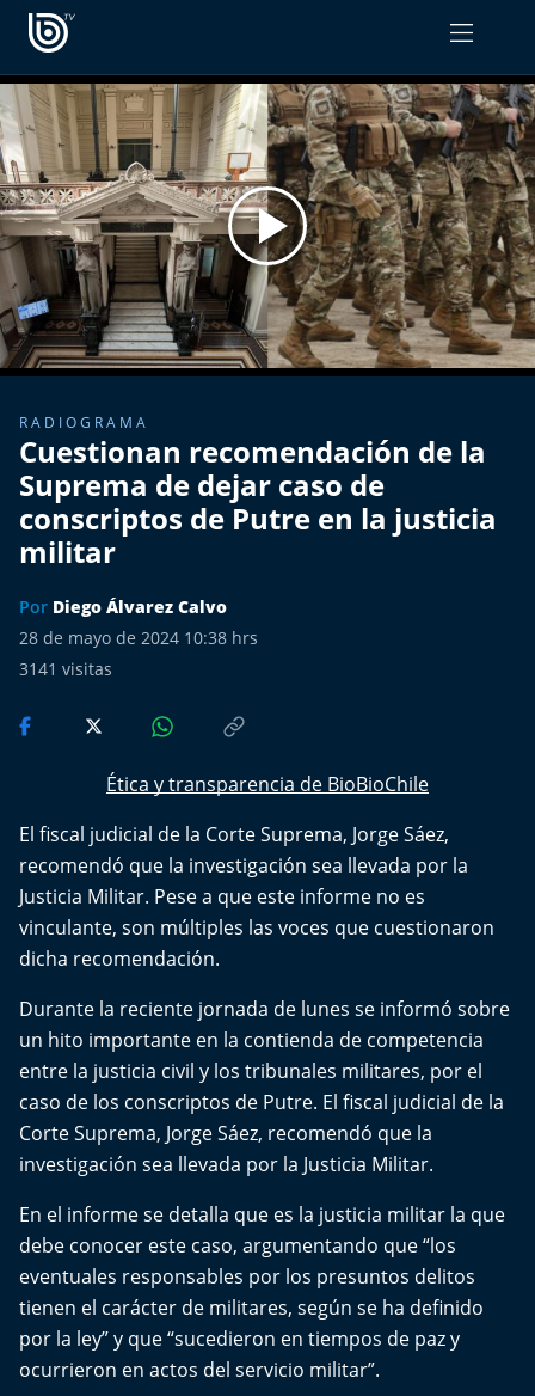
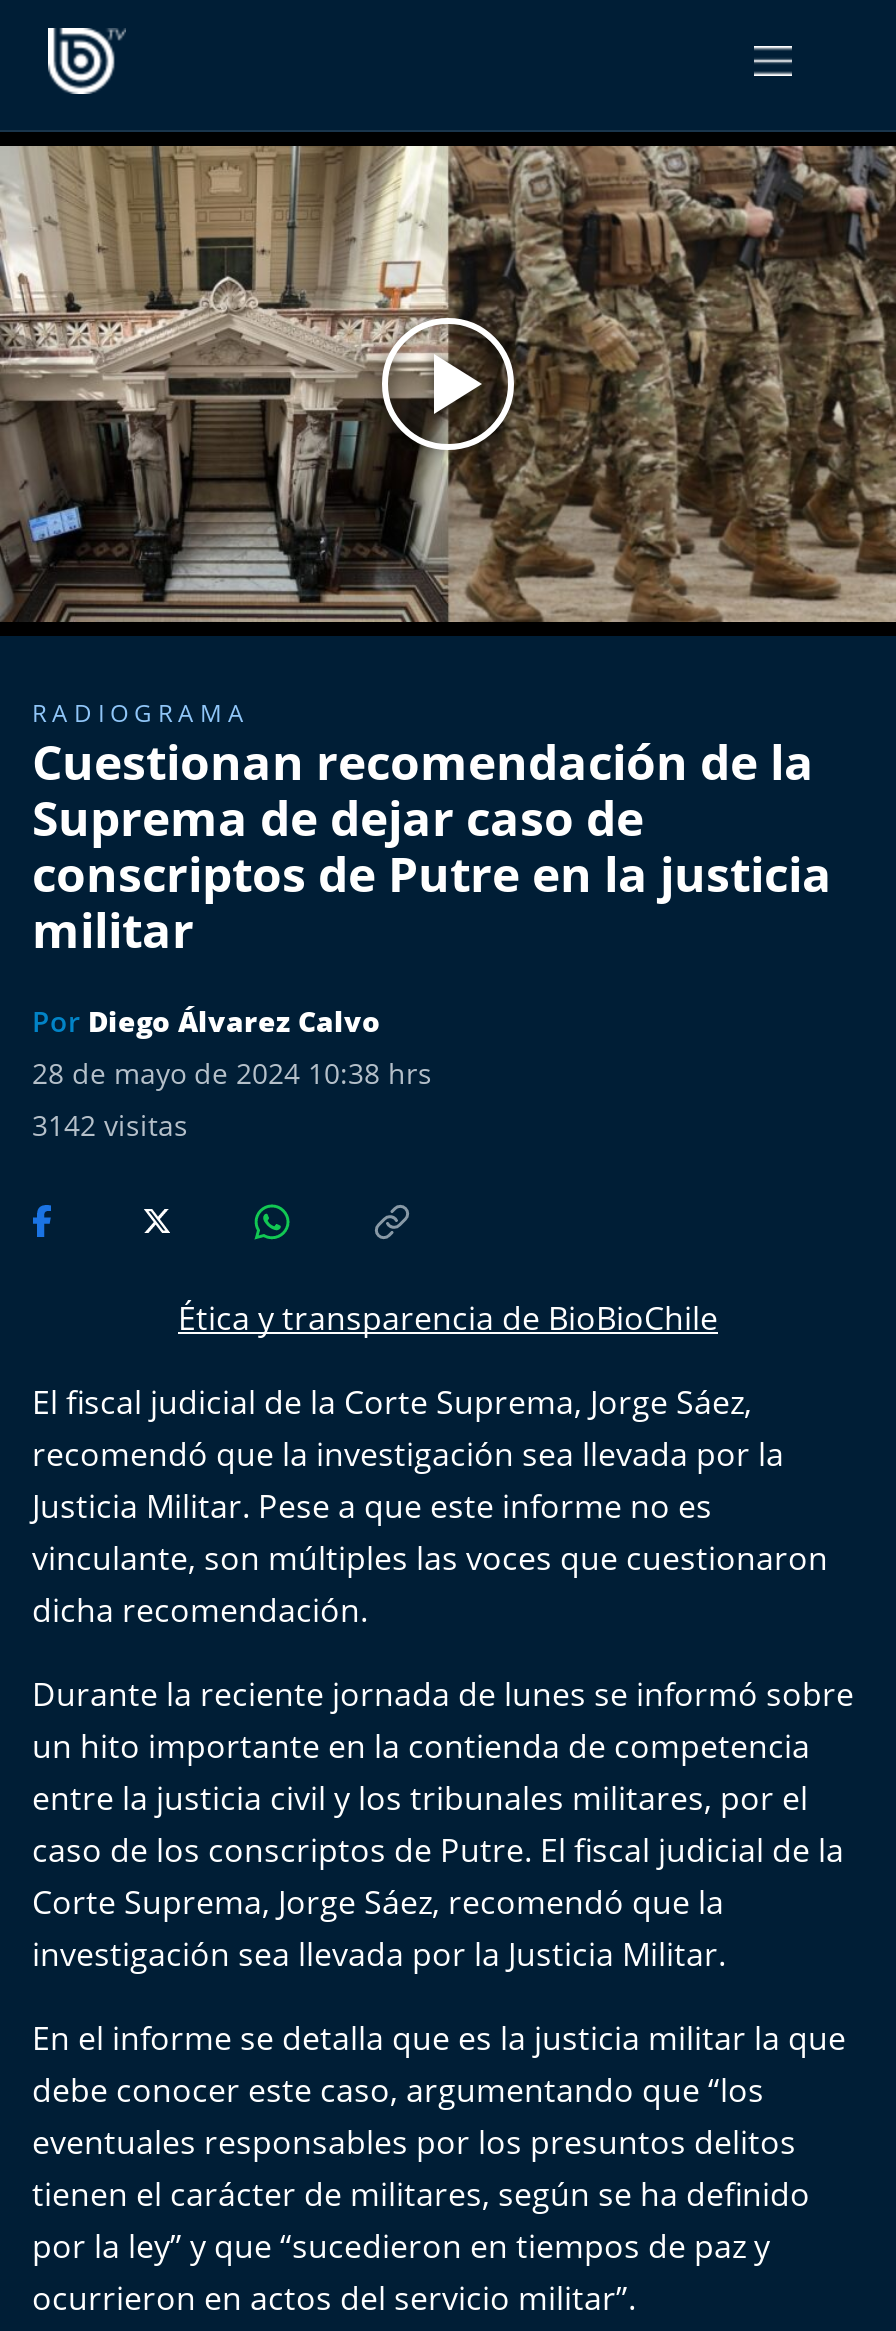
[19,657,112,680] 3141 visitas -> [32,1106,188,1144] 3142 visitas

